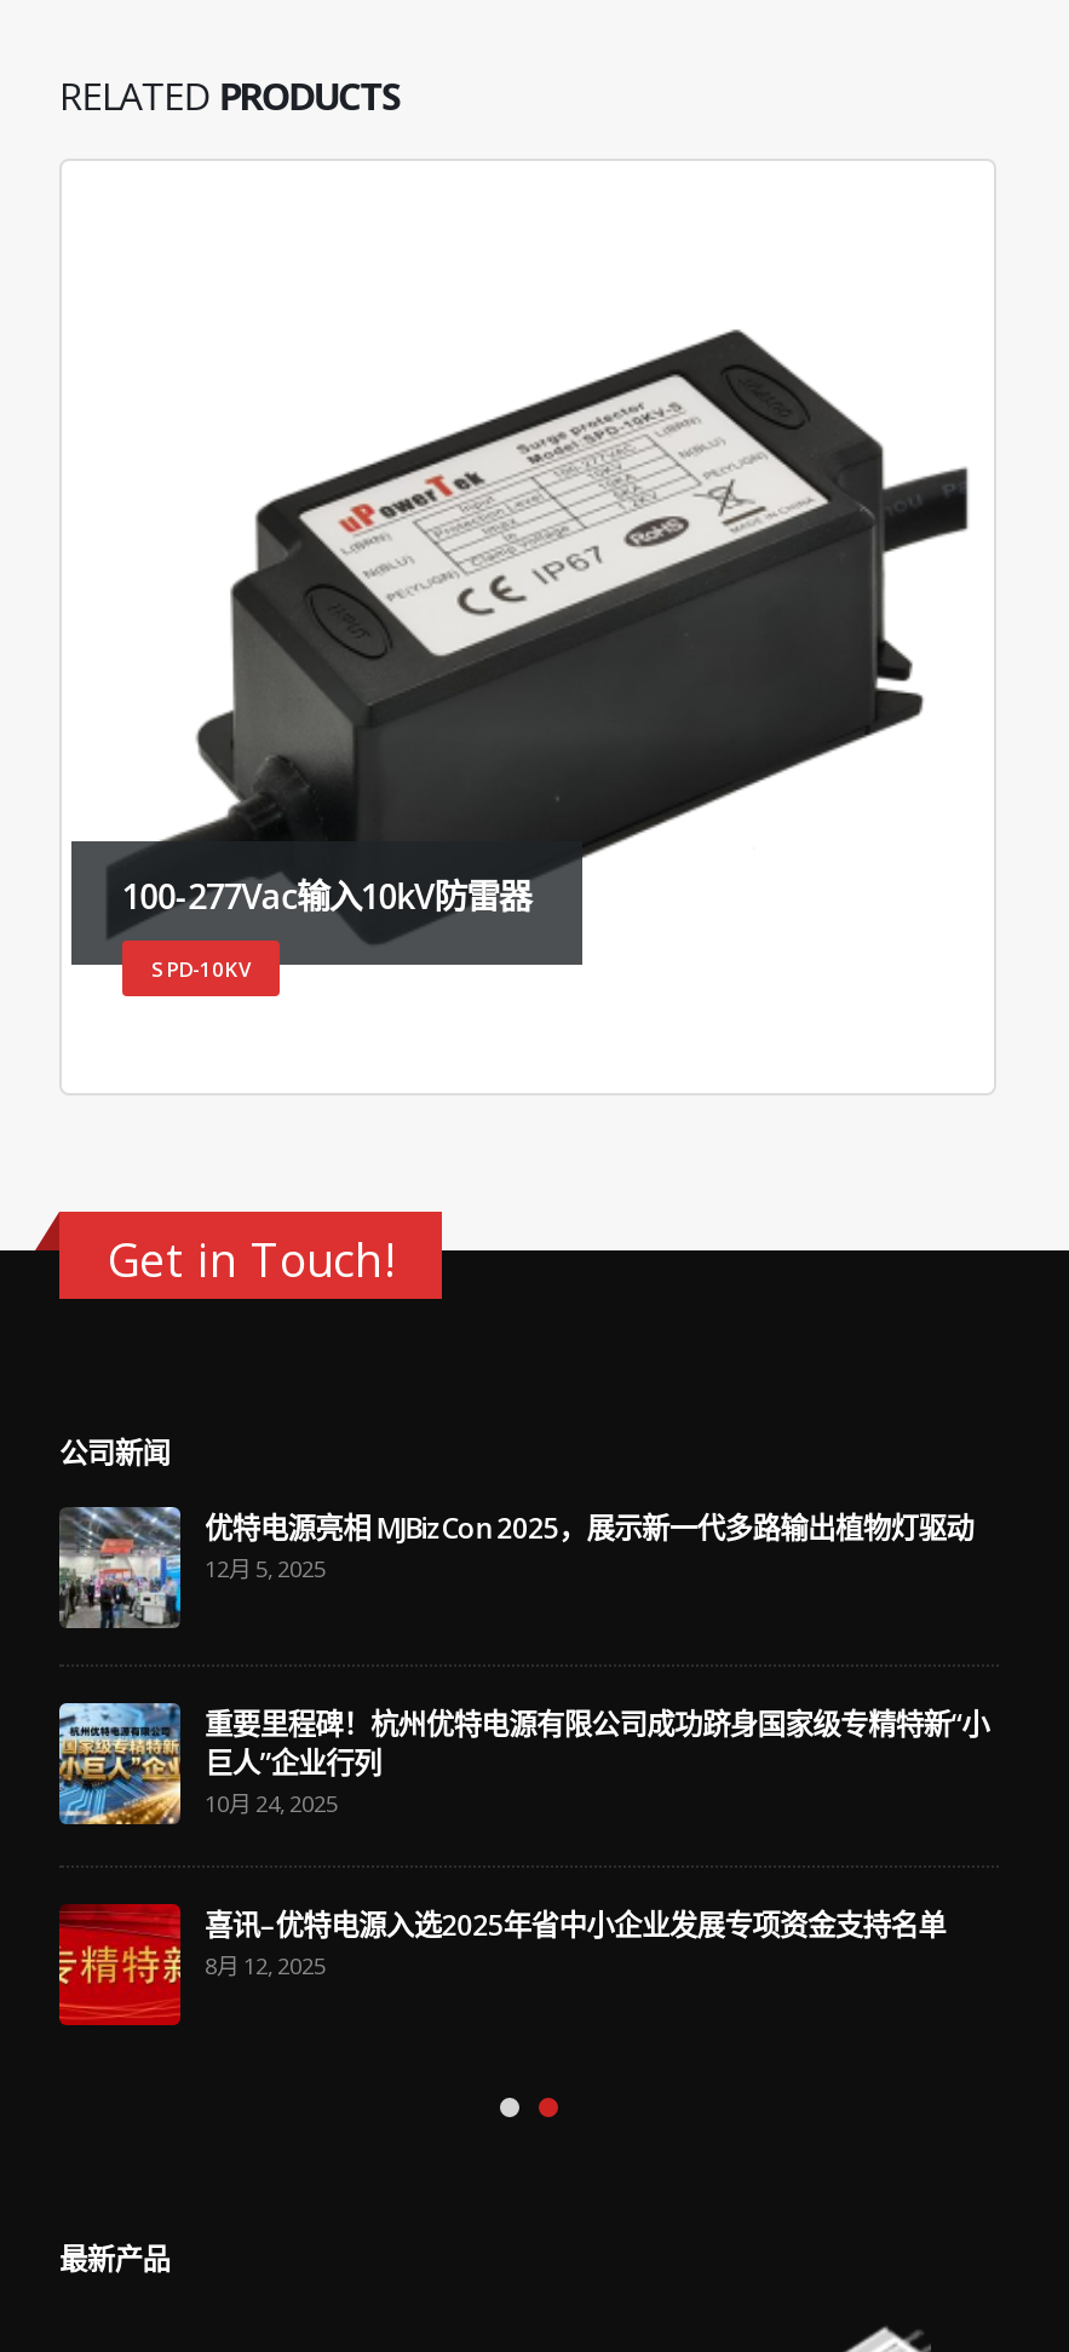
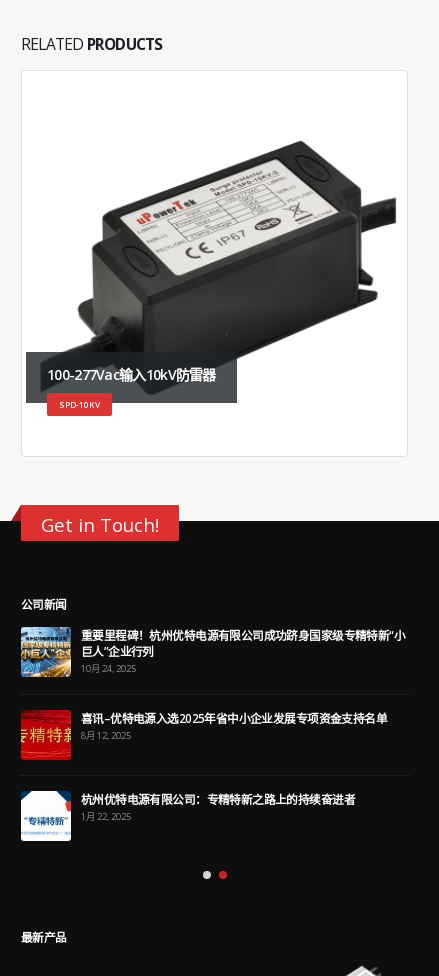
[59,1506,973,1628] [image] | 优特电源亮相 MJBizCon 2025，展示新一代多路输出植物灯驱动 | 12月 5, 2025 -> none
moved [54,1698,989,1981] -> [19,625,405,742]: [image] | 重要里程碑！杭州优特电源有限公司成功跻身国家级专精特新“小 | 巨人”企业行列 | 10月 24, 2025 | 喜讯–优特电源入选2025年省中小企业发展专项资金支持名单 | 8月 12, 2025
none -> [20,790,355,842] [image] | 杭州优特电源有限公司：专精特新之路上的持续奋进者 | 1月 22, 2025

